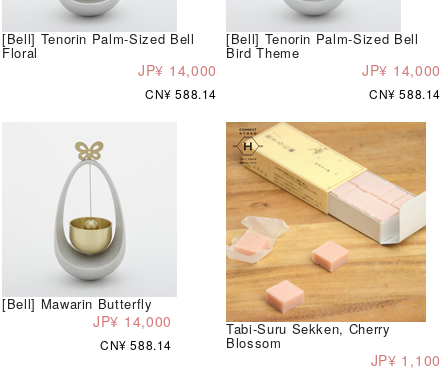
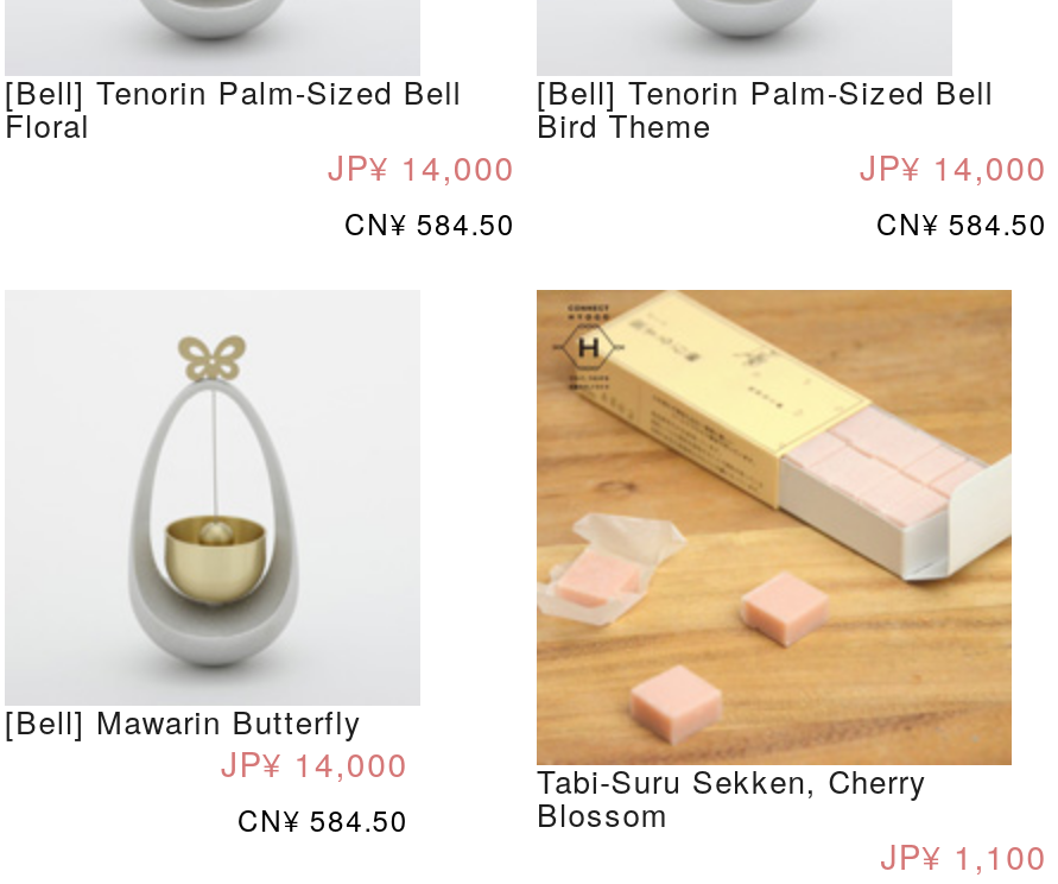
[145,85,217,102] CN¥ 588.14 -> [344,201,515,242] CN¥ 584.50
[369,85,441,102] CN¥ 588.14 -> [876,201,1047,242] CN¥ 584.50
[100,336,172,353] CN¥ 588.14 -> [237,798,408,838] CN¥ 584.50

